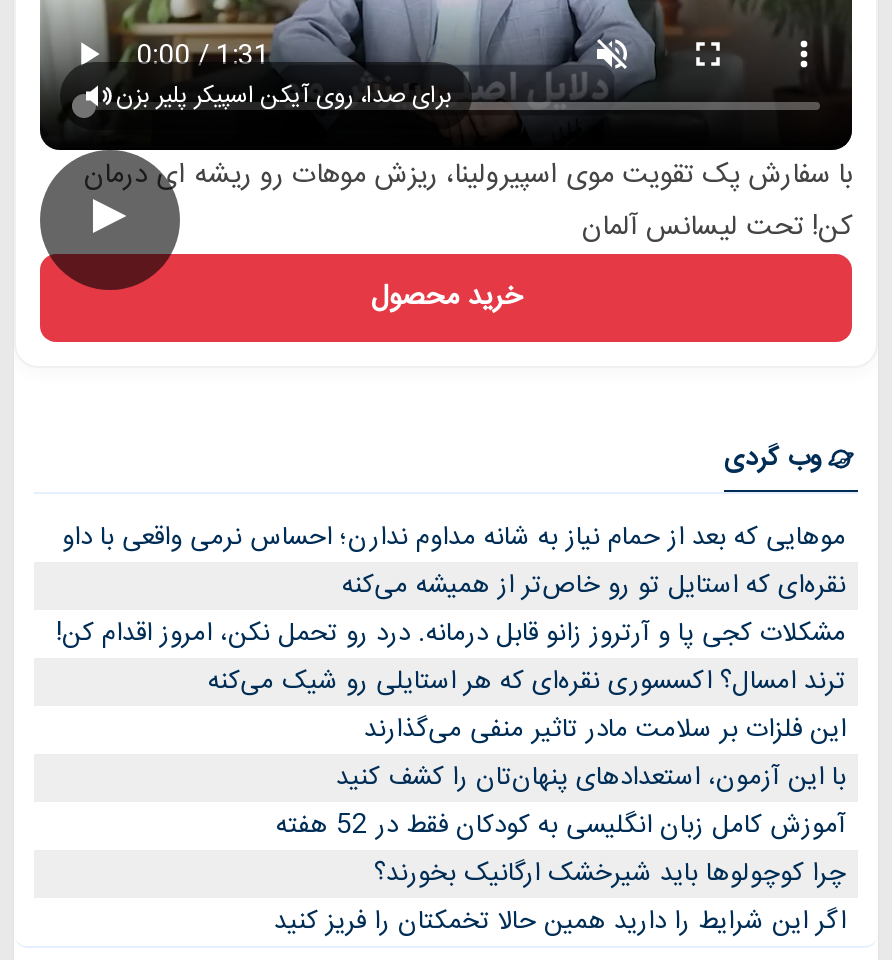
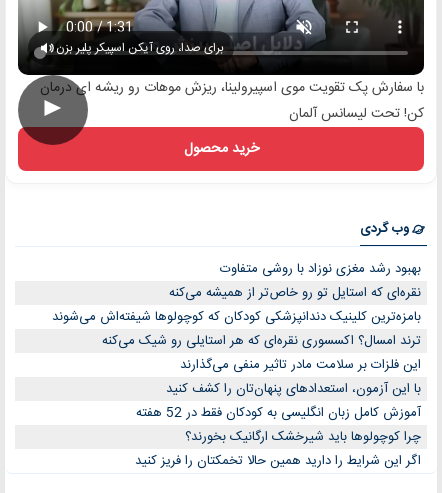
[62,516,846,560] موهایی که بعد از حمام نیاز به شانه مداوم ندارن؛ احساس نرمی واقعی با داو -> [220,258,421,280] بهبود رشد مغزی نوزاد با روشی متفاوت
[56,612,846,656] مشکلات کجی پا و آرتروز زانو قابل درمانه. درد رو تحمل نکن، امروز اقدام کن! -> [52,306,421,328] بامزه‌ترین کلینیک دندانپزشکی کودکان که کوچولوها شیفته‌اش می‌شوند

